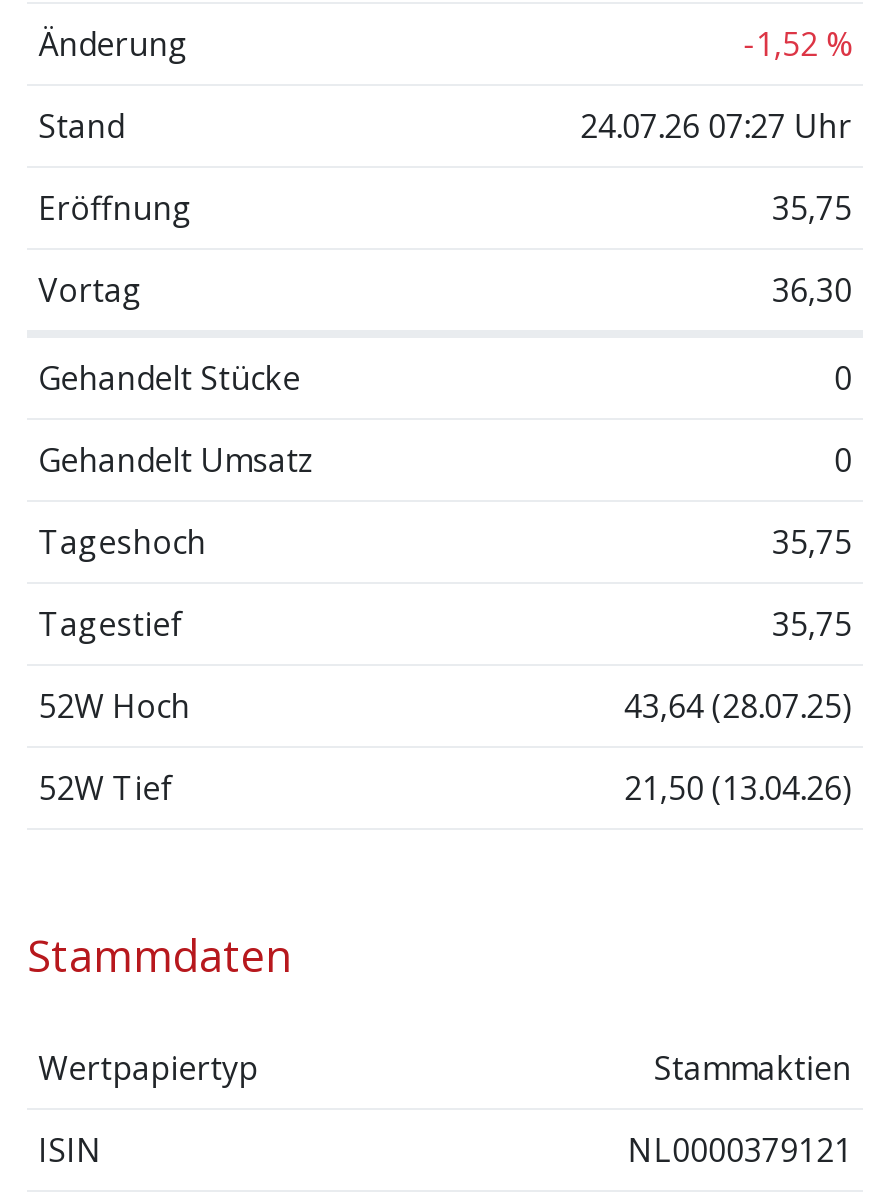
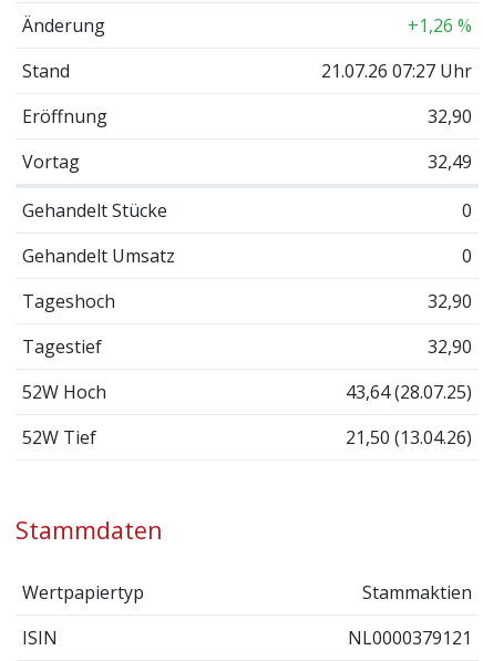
[744,22,852,66] -1,52 % -> [408,13,472,38] +1,26 %
[580,104,852,148] 24.07.26 07:27 Uhr -> [322,59,472,83] 21.07.26 07:27 Uhr
[772,186,852,230] 35,75 -> [428,104,472,128] 32,90
[772,268,852,312] 36,30 -> [428,149,472,174] 32,49
[772,520,852,564] 35,75 -> [428,289,472,313] 32,90
[772,602,852,646] 35,75 -> [428,334,472,359] 32,90

